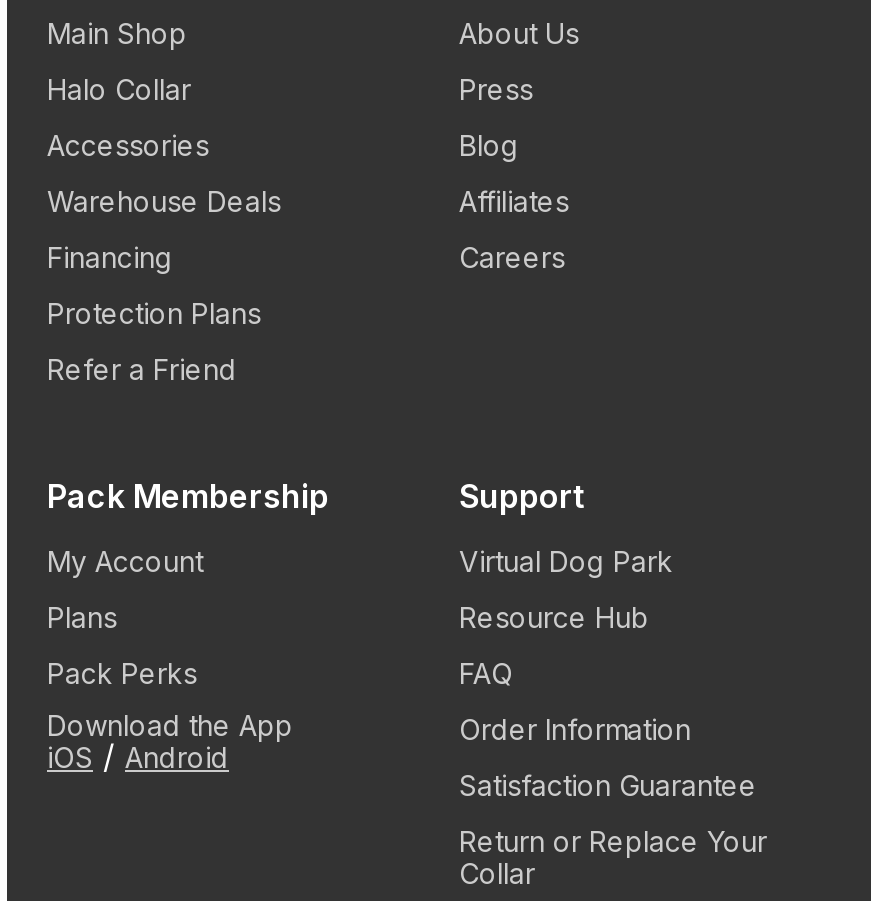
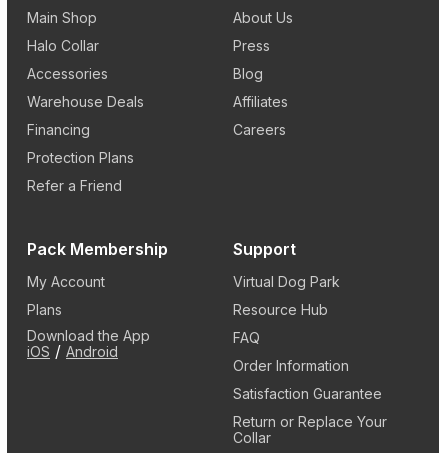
[47,656,197,690] Pack Perks -> none
moved [47,708,293,776] -> [27,327,150,361]: Download the App | iOS/Android

